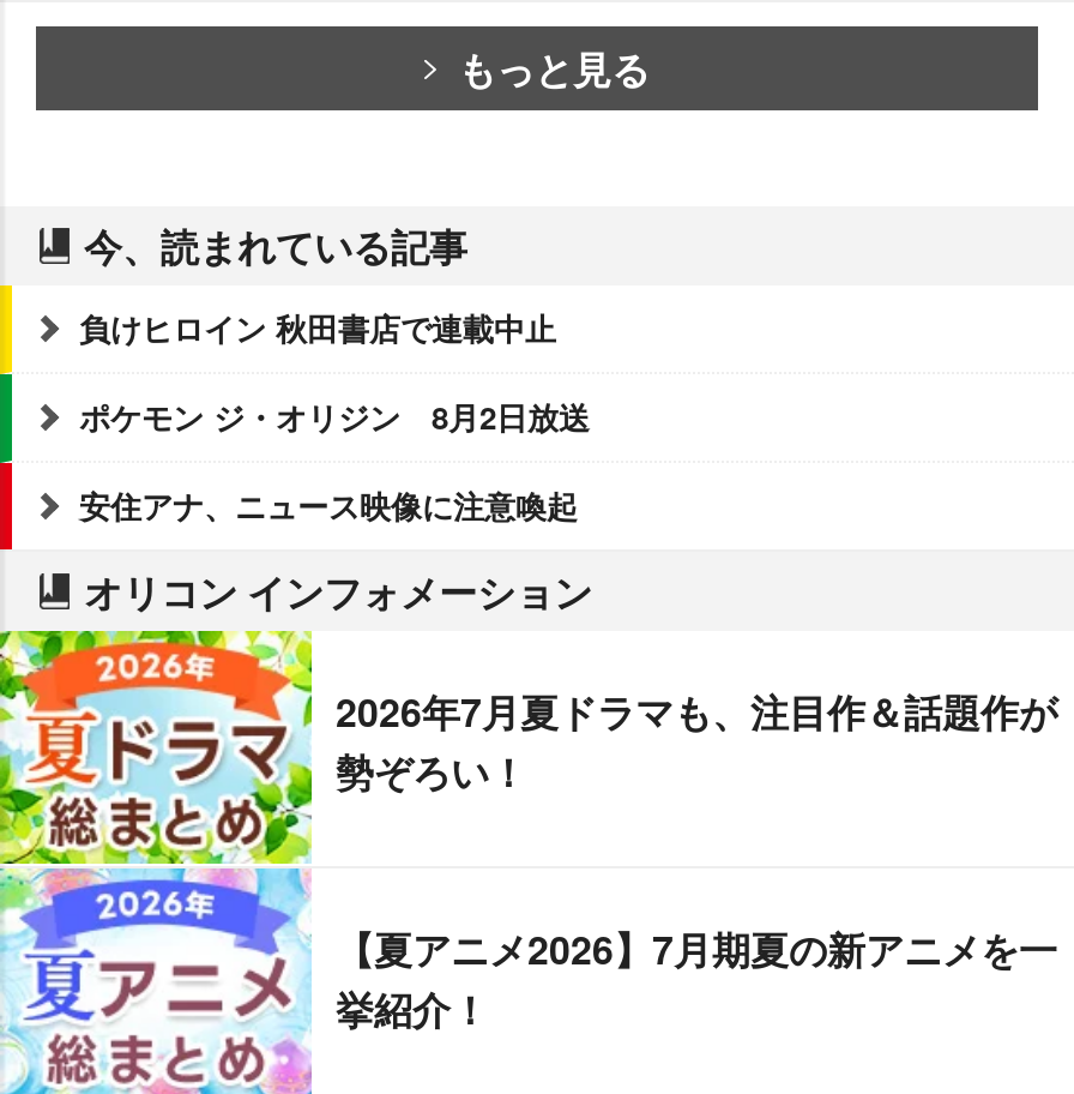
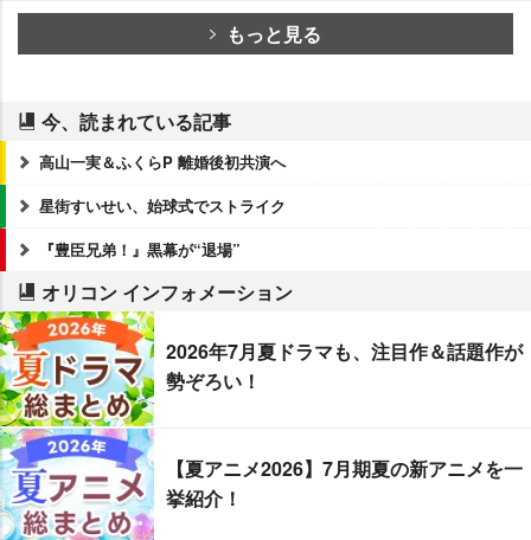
[79,304,556,349] 負けヒロイン 秋田書店で連載中止 -> [39,150,286,172] 高山一実＆ふくらP 離婚後初共演へ
[79,392,590,438] ポケモン ジ・オリジン 8月2日放送 -> [39,194,286,216] 星街すいせい、始球式でストライク
[79,481,578,527] 安住アナ、ニュース映像に注意喚起 -> [39,238,241,260] 『豊臣兄弟！』黒幕が“退場”

